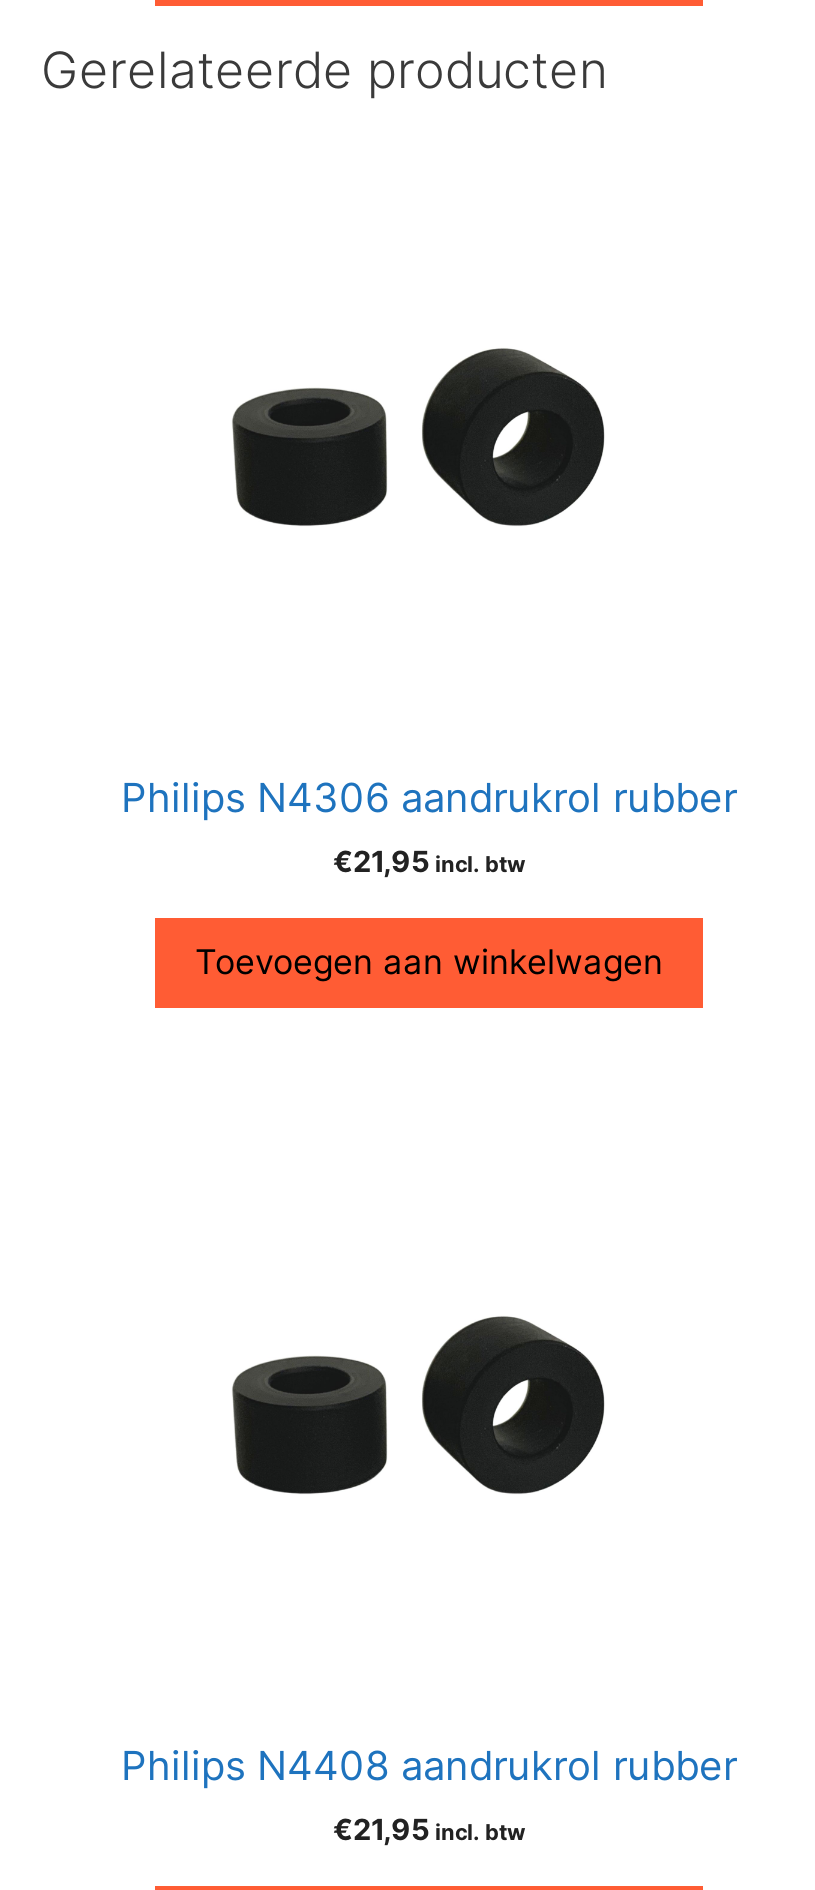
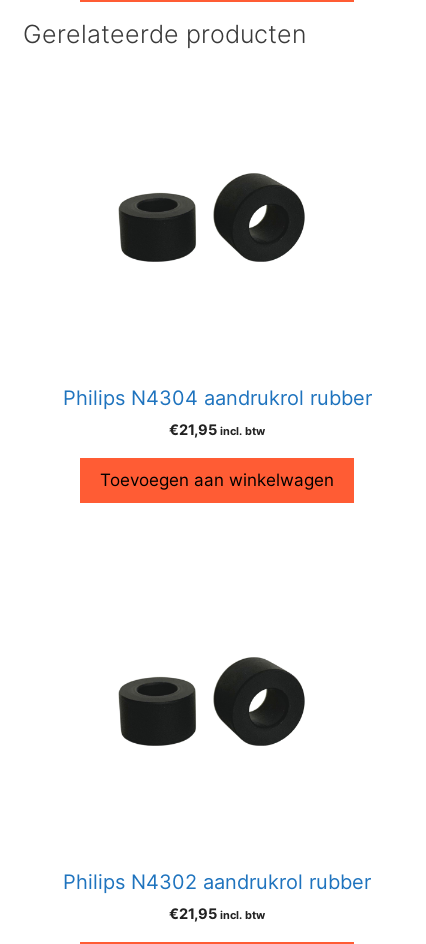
[121,774,737,822] Philips N4306 aandrukrol rubber -> [62,386,371,410] Philips N4304 aandrukrol rubber
[121,1742,737,1790] Philips N4408 aandrukrol rubber -> [63,870,371,894] Philips N4302 aandrukrol rubber

